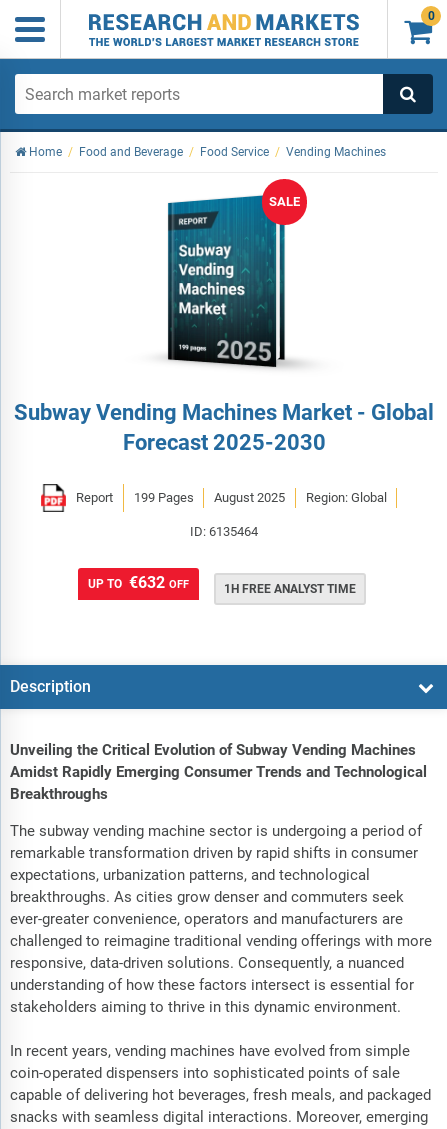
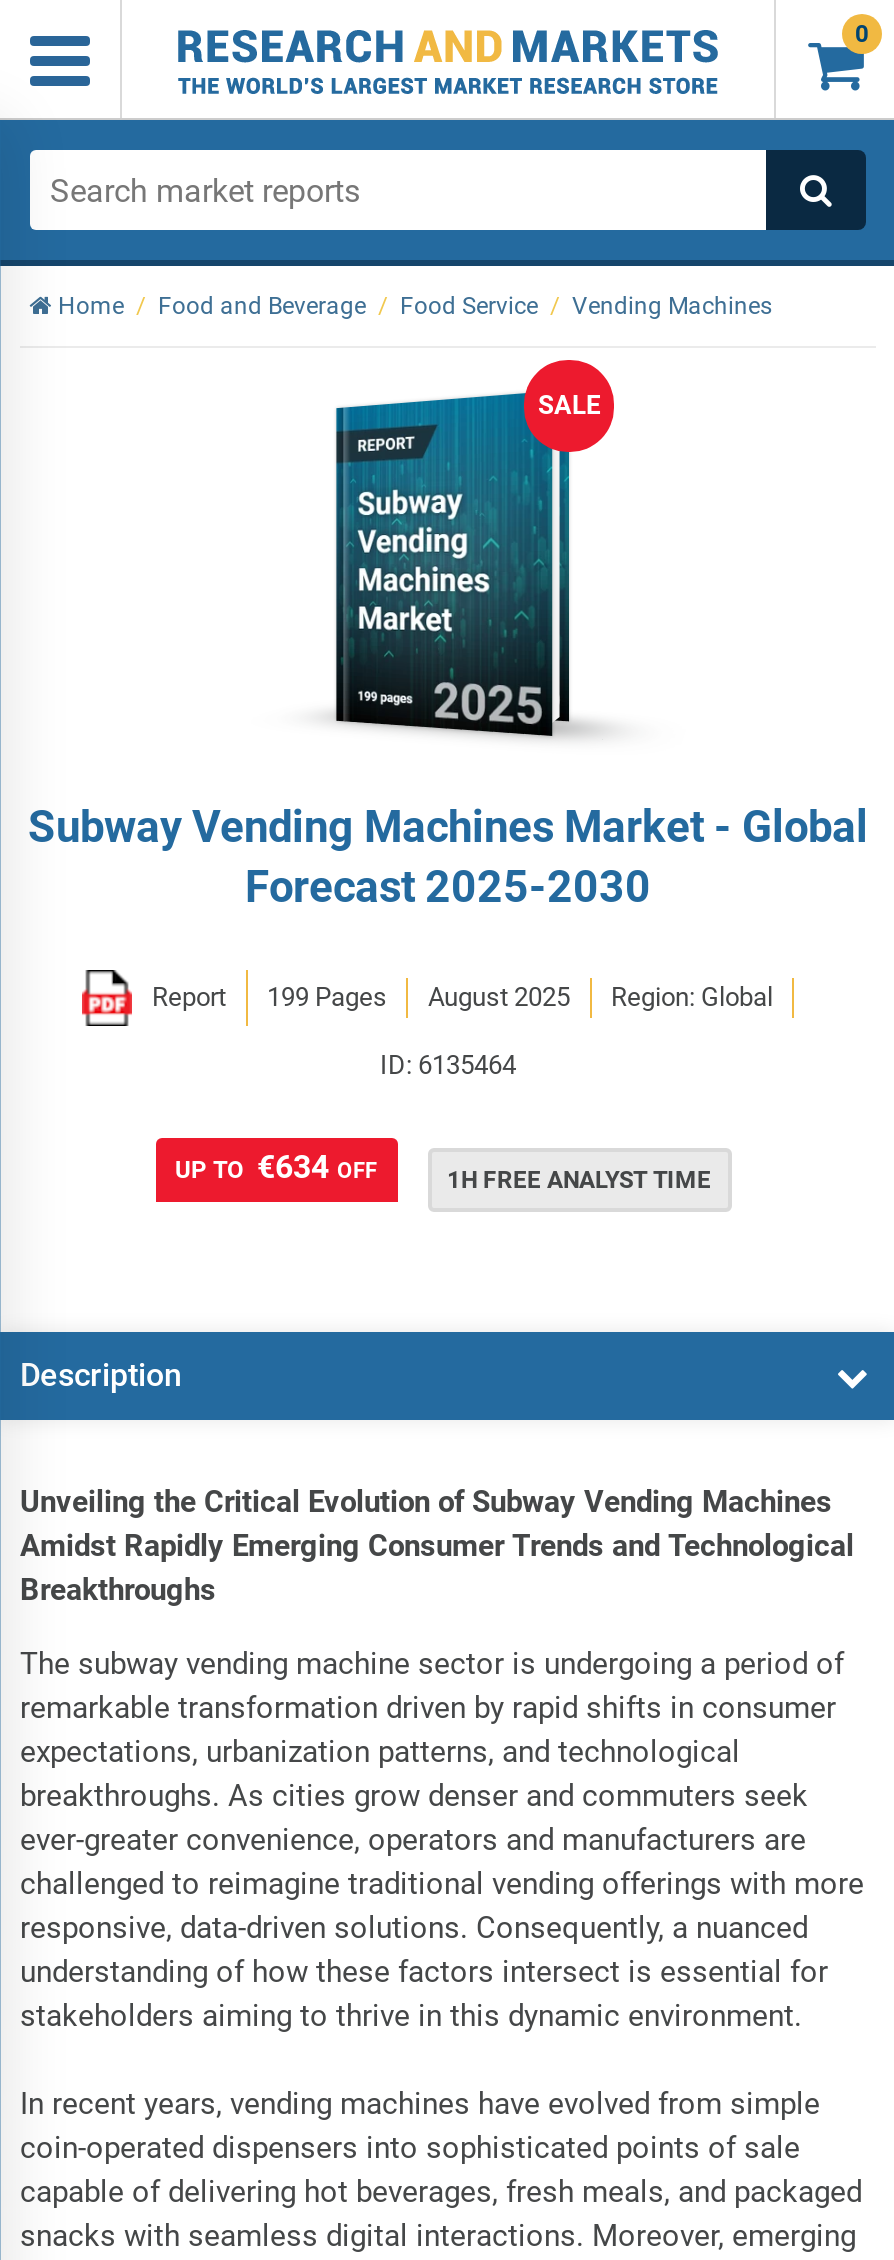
[87,573,188,592] UP TO €632 OFF -> [175,1147,377,1185] UP TO €634 OFF

